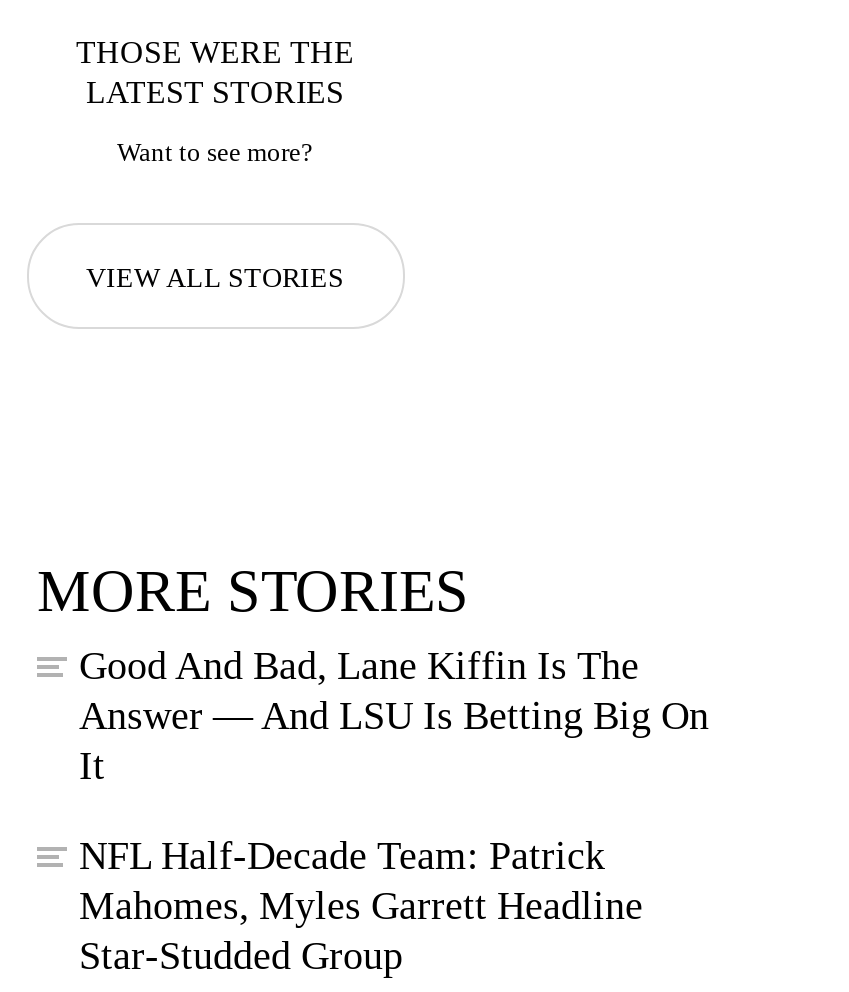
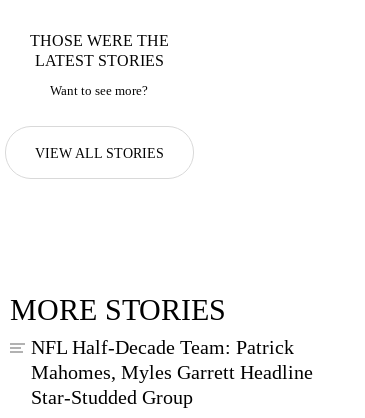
[79,643,709,787] Good And Bad, Lane Kiffin Is The | Answer — And LSU Is Betting Big On | It -> none

